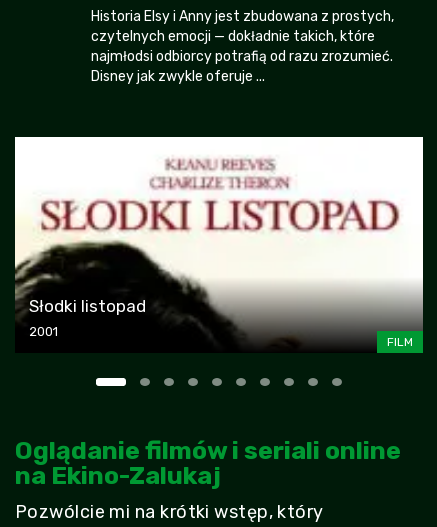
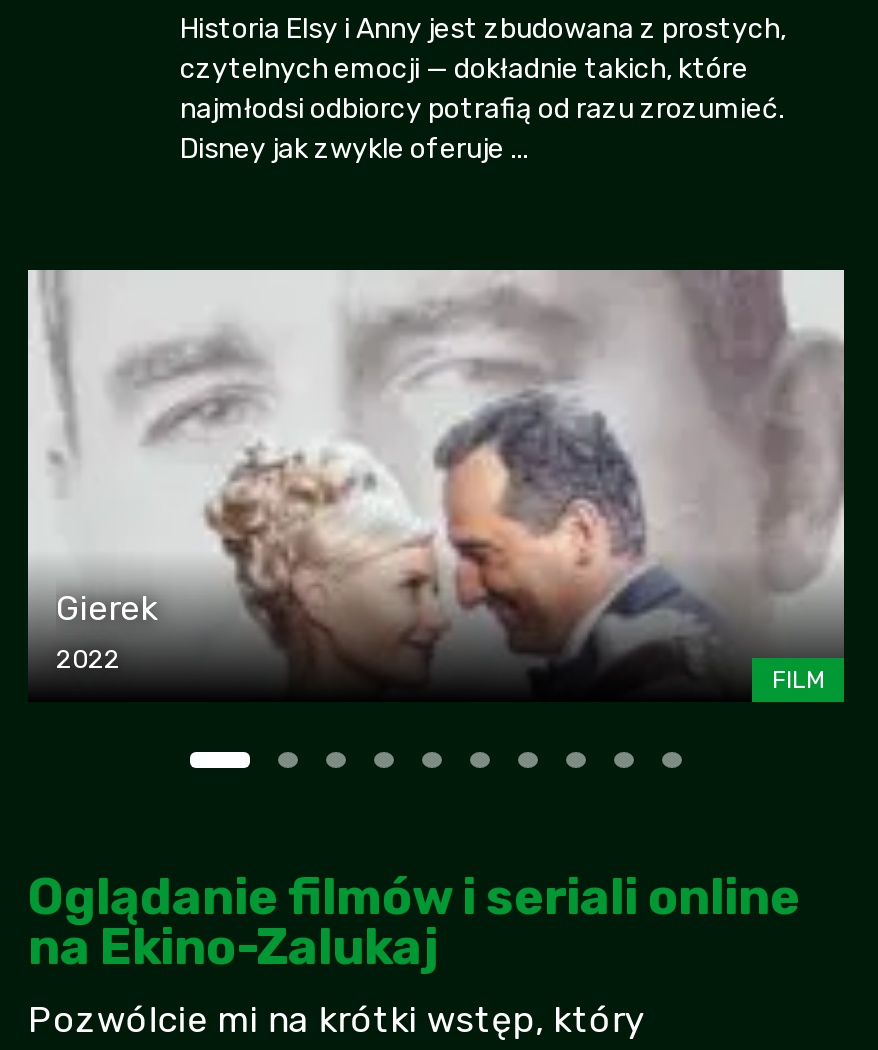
[15,136,424,342] [image] | Słodki listopad | 2001 -> [26,268,846,686] [image] | Gierek | 2022

